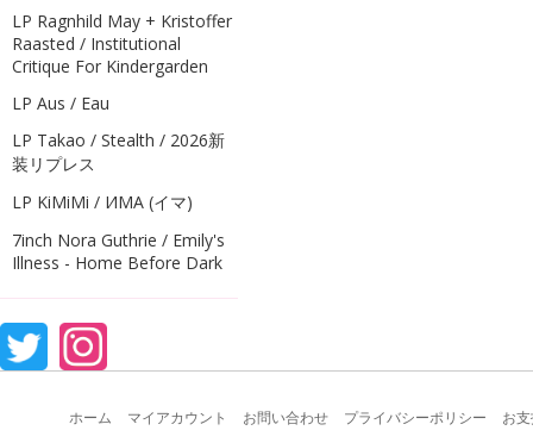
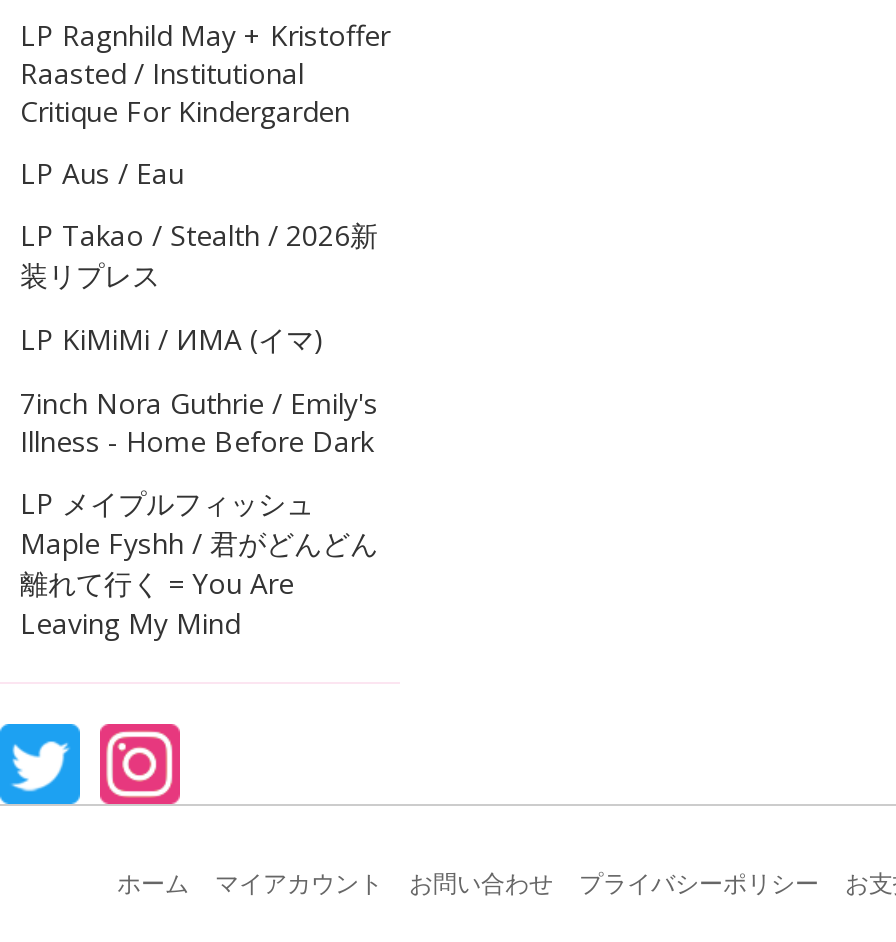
none -> [20,484,378,642] LP メイプルフィッシュ | Maple Fyshh / 君がどんどん | 離れて行く = You Are | Leaving My Mind

